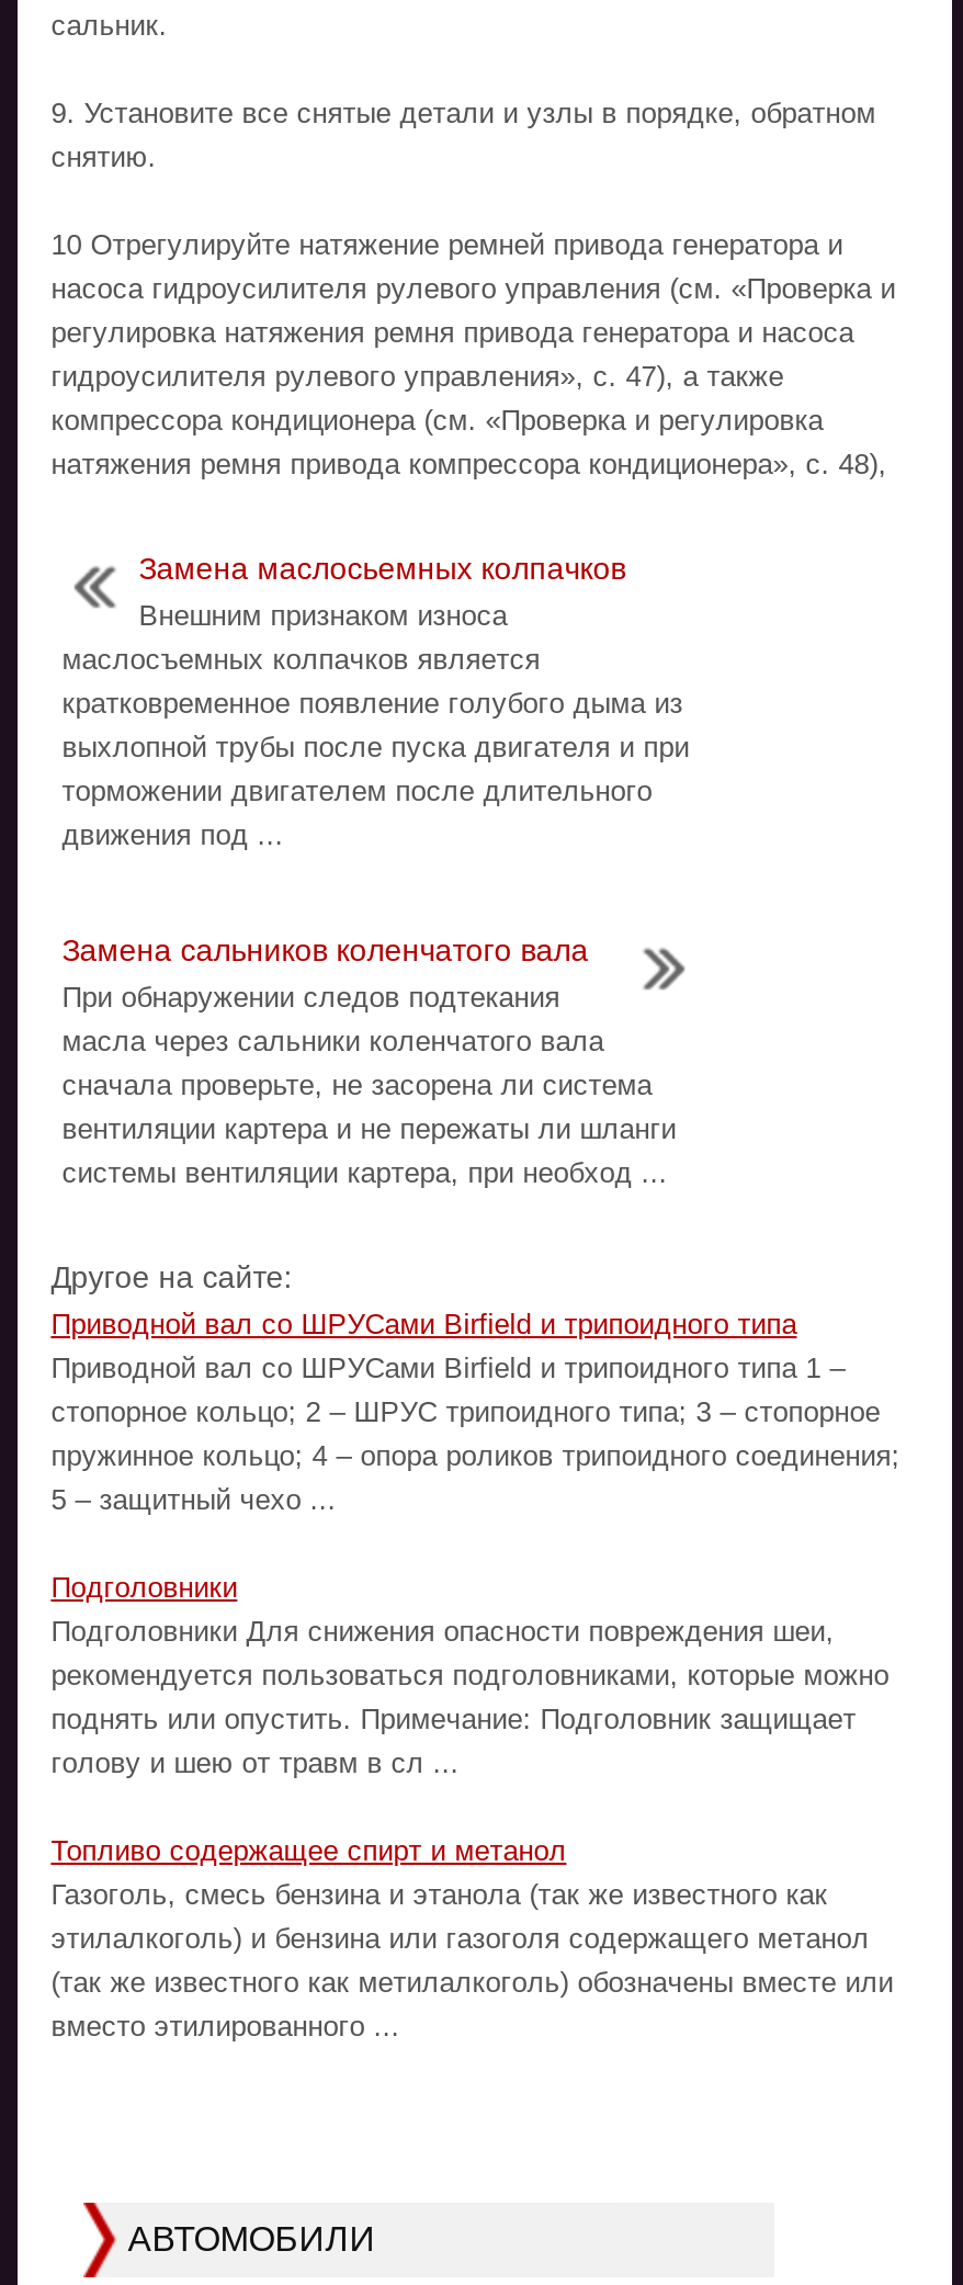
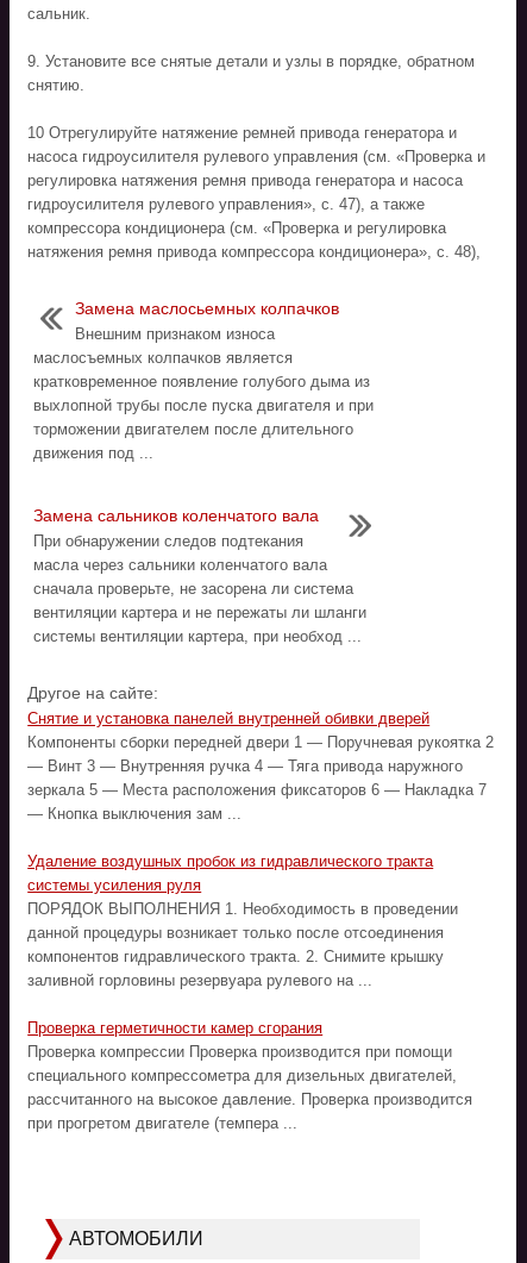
[51,1307,900,1515] Приводной вал со ШРУСами Birfield и трипоидного типа | Приводной вал со ШРУСами Birfield и трипоидного типа 1 – | cтопорное кольцо; 2 – ШРУС трипоидного типа; 3 – cтопорное | пружинное кольцо; 4 – опора роликов трипоидного соединения; | 5 – защитный чехо ... -> [28,709,494,822] Снятие и установка панелей внутренней обивки дверей | Компоненты сборки передней двери 1 — Поручневая рукоятка 2 | — Винт 3 — Внутренняя ручка 4 — Тяга привода наружного | зеркала 5 — Места расположения фиксаторов 6 — Накладка 7 | — Кнопка выключения зам ...
[51,1570,889,1778] Подголовники | Подголовники Для снижения опасности повреждения шеи, | рекомендуется пользоваться подголовниками, которые можно | поднять или опустить. Примечание: Подголовник защищает | голову и шею от травм в сл ... -> [28,852,458,989] Удаление воздушных пробок из гидравлического тракта | системы усиления руля | ПОРЯДОК ВЫПОЛНЕНИЯ 1. Необходимость в проведении | данной процедуры возникает только после отсоединения | компонентов гидравлического тракта. 2. Снимите крышку | заливной горловины резервуара рулевого на ...
[51,1833,893,2042] Топливо содержащее спирт и метанол | Газоголь, смесь бензина и этанола (так же известного как | этилалкоголь) и бензина или газоголя содержащего метанол | (так же известного как метилалкоголь) обозначены вместе или | вместо этилированного ... -> [28,1018,473,1132] Проверка герметичности камер сгорания | Проверка компрессии Проверка производится при помощи | специального компрессометра для дизельных двигателей, | рассчитанного на высокое давление. Проверка производится | при прогретом двигателе (темпера ...

